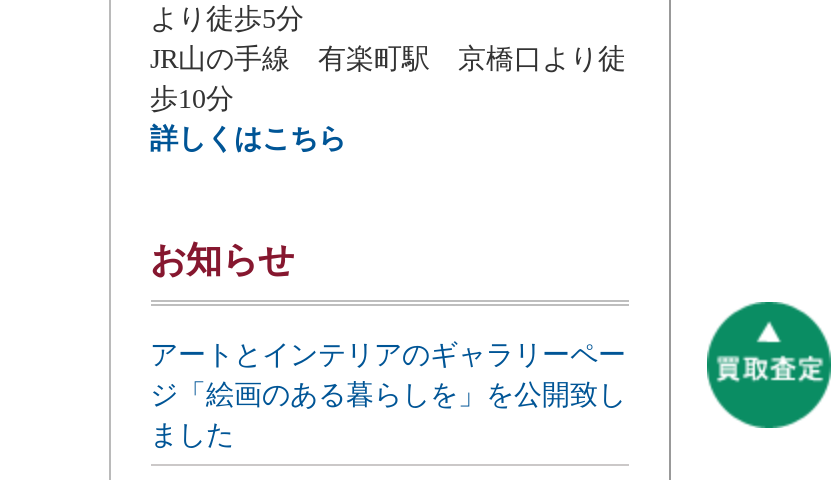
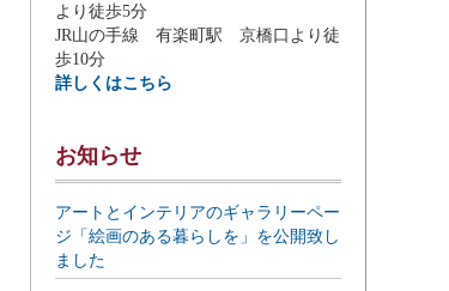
[705,300,831,430] [image] -> none

